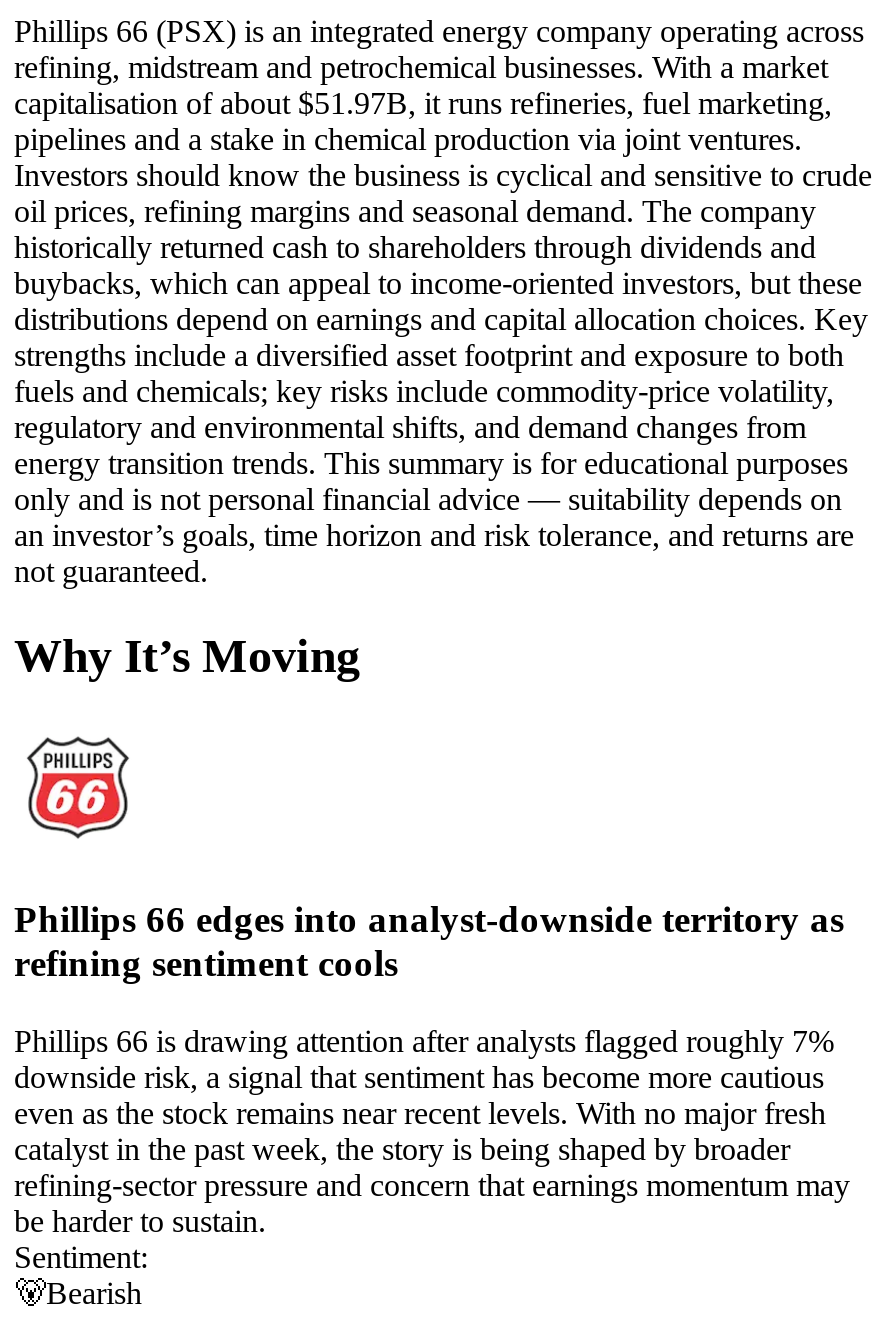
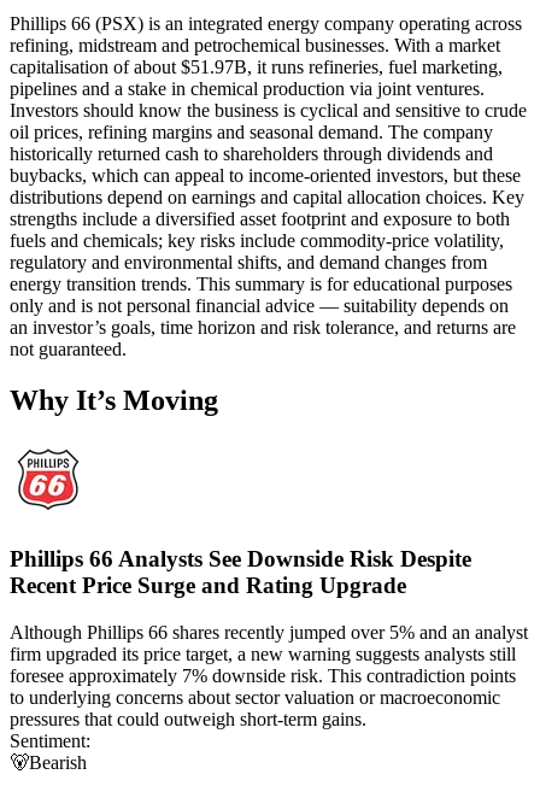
[14,898,844,984] Phillips 66 edges into analyst-downside territory as | refining sentiment cools -> [10,546,471,598] Phillips 66 Analysts See Downside Risk Despite | Recent Price Surge and Rating Upgrade
[14,1023,850,1237] Phillips 66 is drawing attention after analysts flagged roughly 7% | downside risk, a signal that sentiment has become more cautious | even as the stock remains near recent levels. With no major fresh | catalyst in the past week, the story is being shaped by broader | refining-sector pressure and concern that earnings momentum may | be harder to sustain. -> [10,622,528,729] Although Phillips 66 shares recently jumped over 5% and an analyst | firm upgraded its price target, a new warning suggests analysts still | foresee approximately 7% downside risk. This contradiction points | to underlying concerns about sector valuation or macroeconomic | pressures that could outweigh short-term gains.

